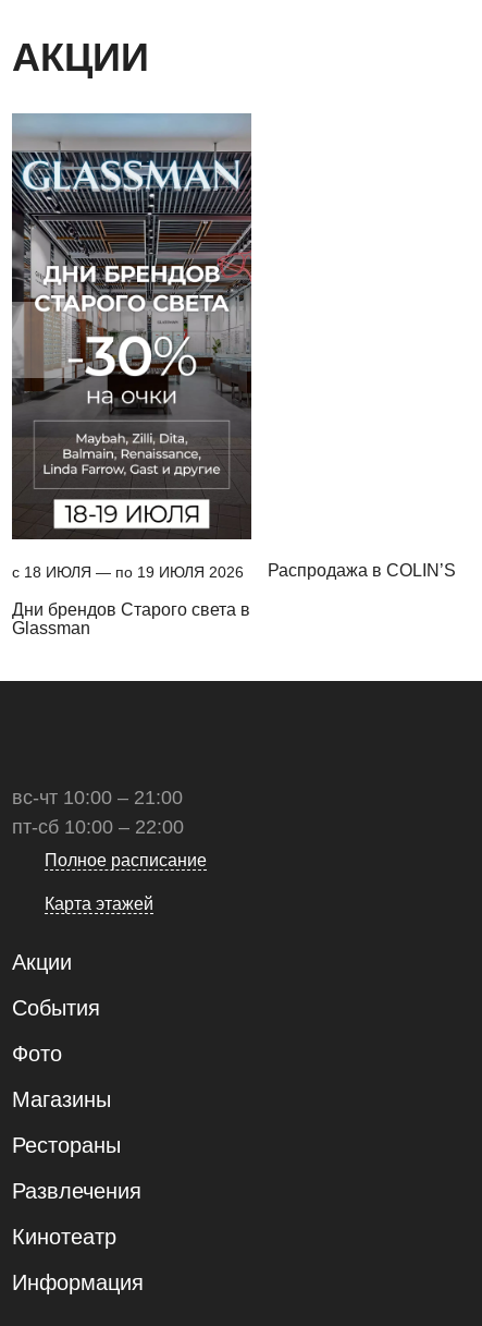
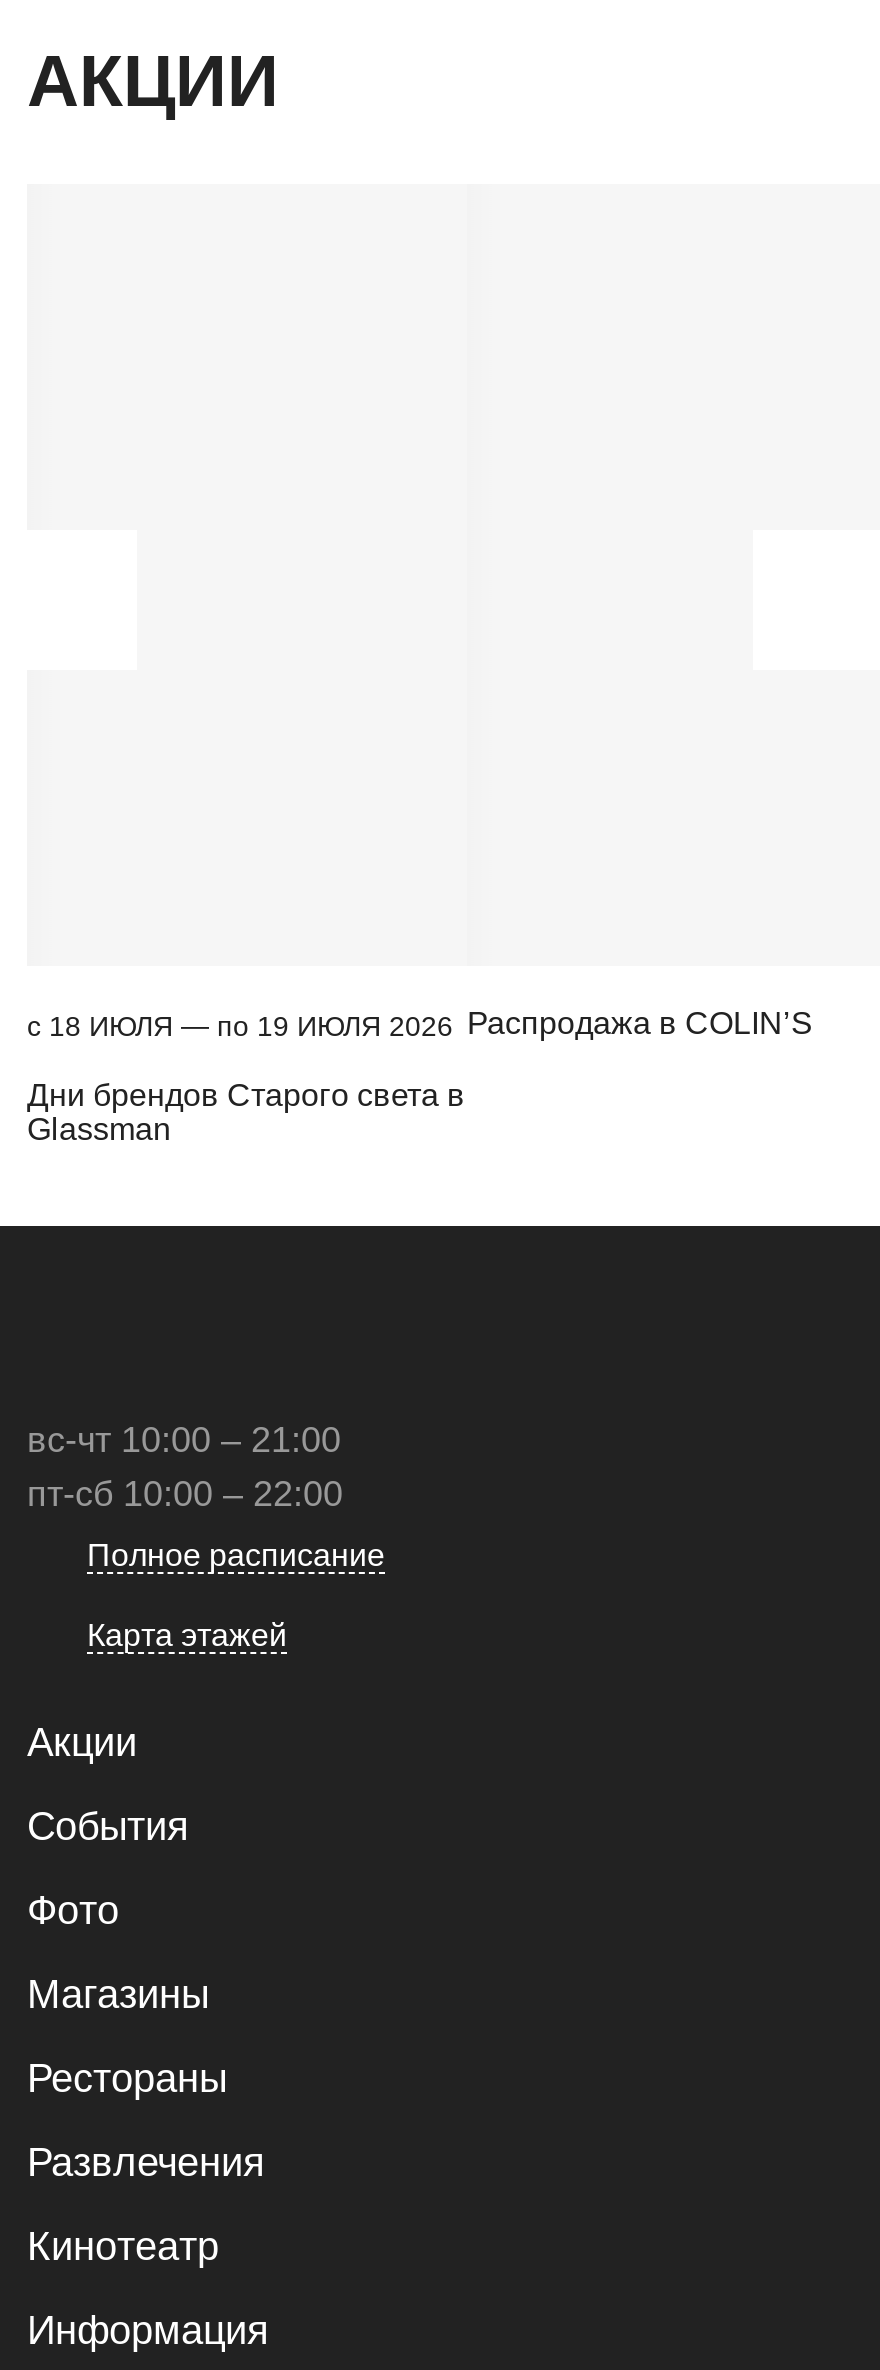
[11,112,252,540] [image] -> none

